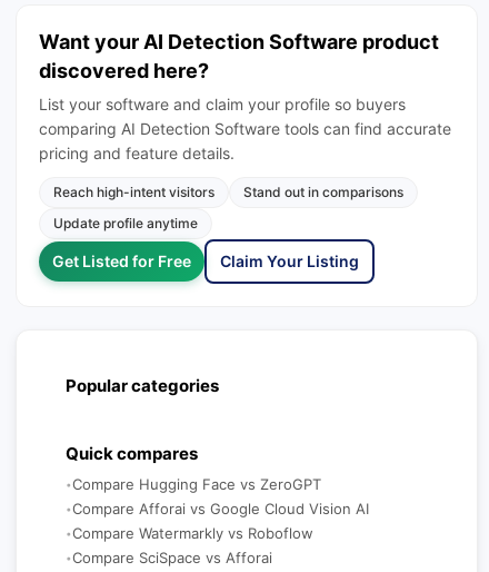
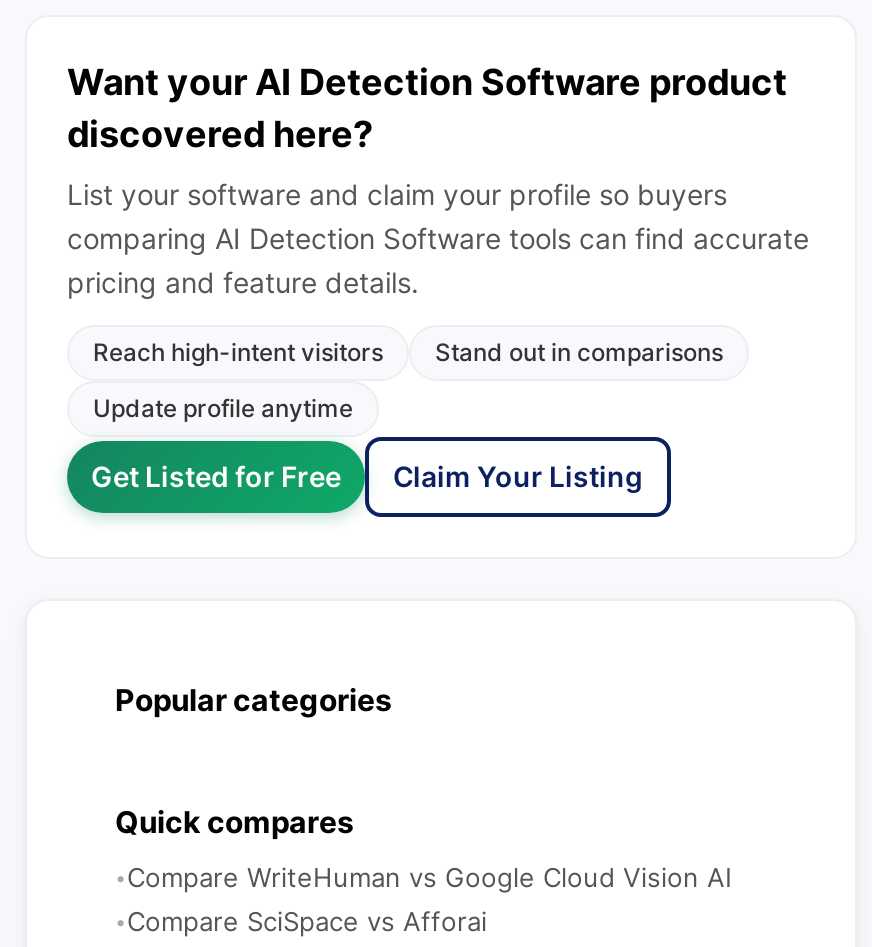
[72,475,369,542] Compare Hugging Face vs ZeroGPT | Compare Afforai vs Google Cloud Vision AI | Compare Watermarkly vs Roboflow -> [127,861,731,893] Compare WriteHuman vs Google Cloud Vision AI

